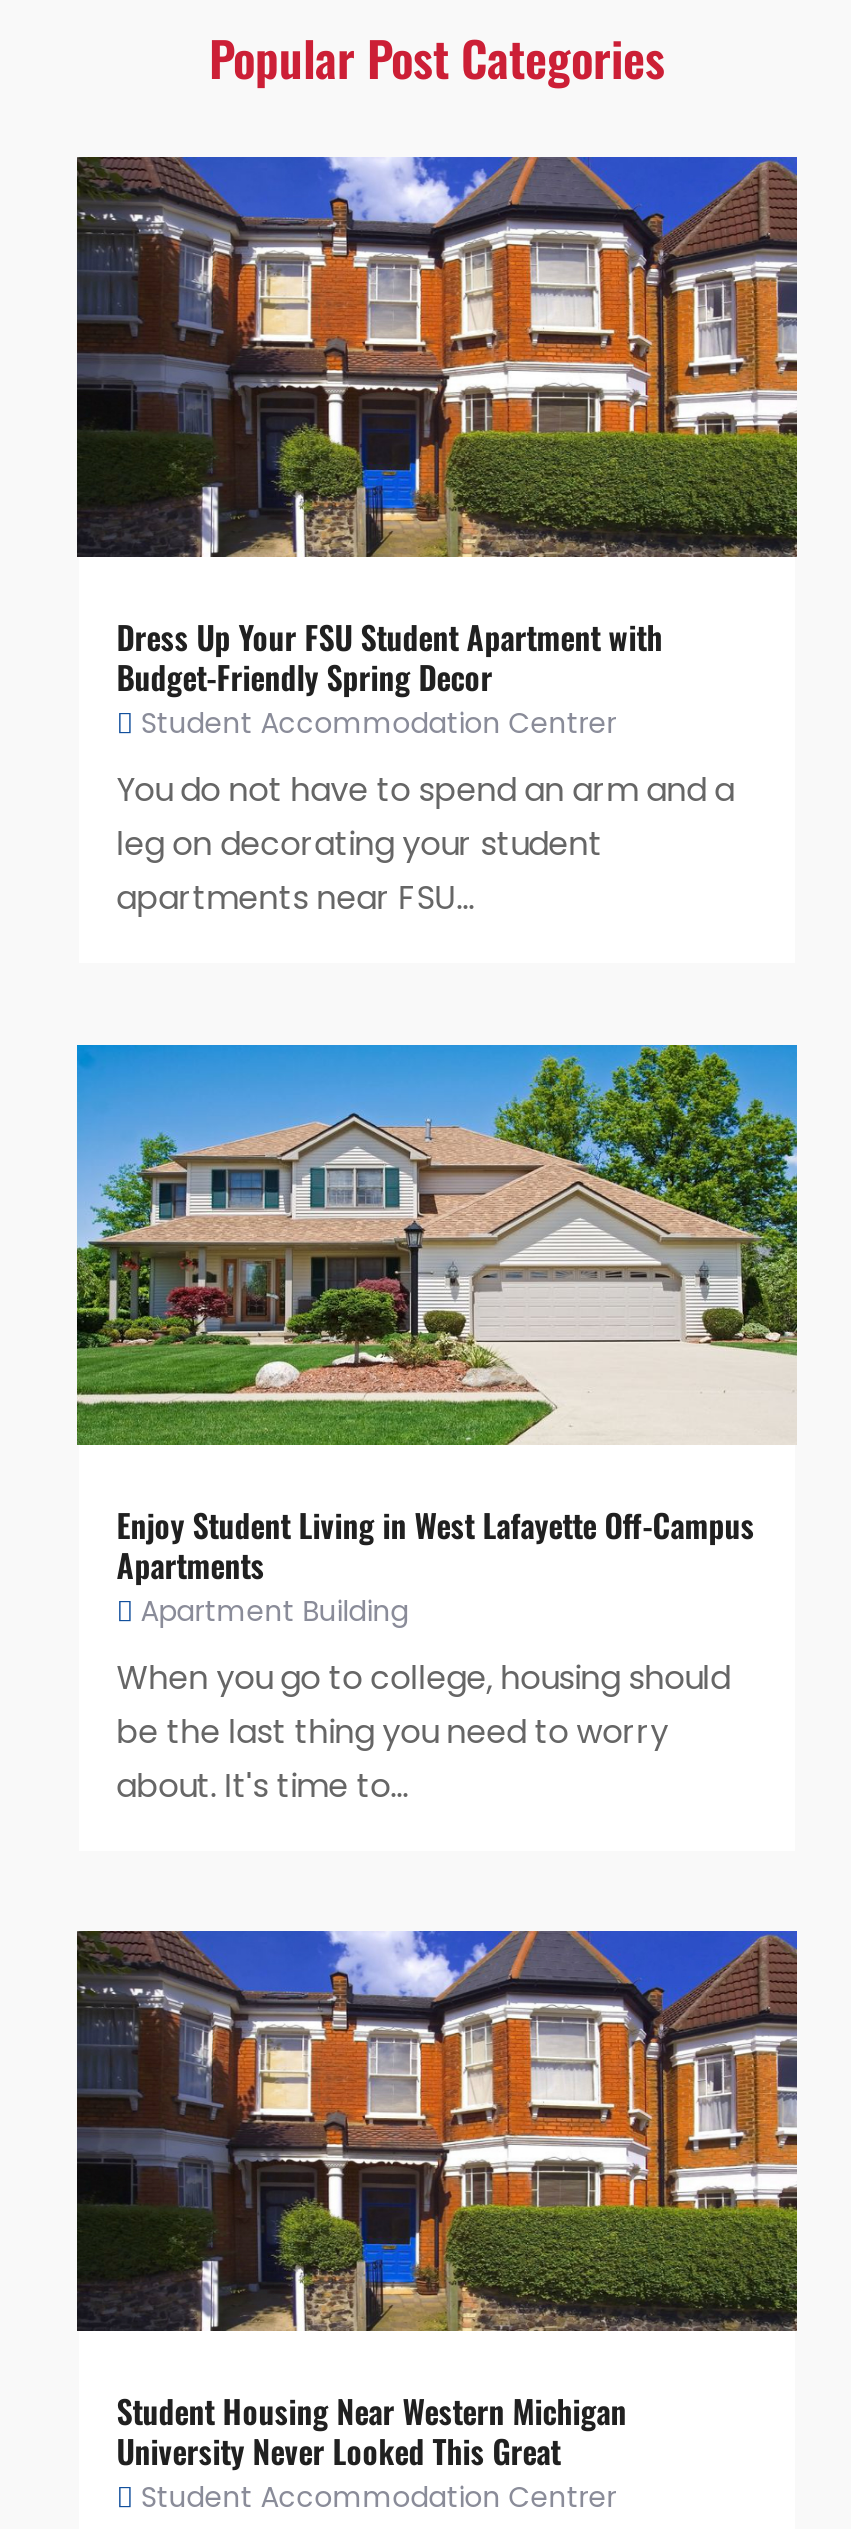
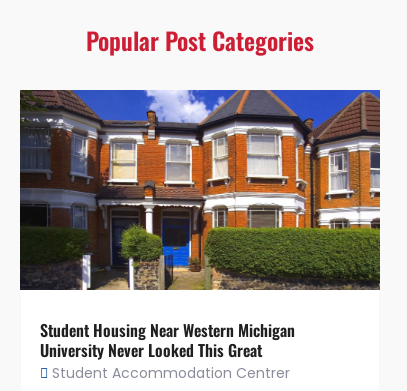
[117,614,735,922] Dress Up Your FSU Student Apartment with | Budget-Friendly Spring Decor | Student Accommodation Centrer | You do not have to spend an arm and a | leg on decorating your student | apartments near FSU... -> none
[75,1043,799,1808] [image] | Enjoy Student Living in West Lafayette Off-Campus | Apartments | Apartment Building | When you go to college, housing should | be the last thing you need to worry | about. It's time to... -> none

